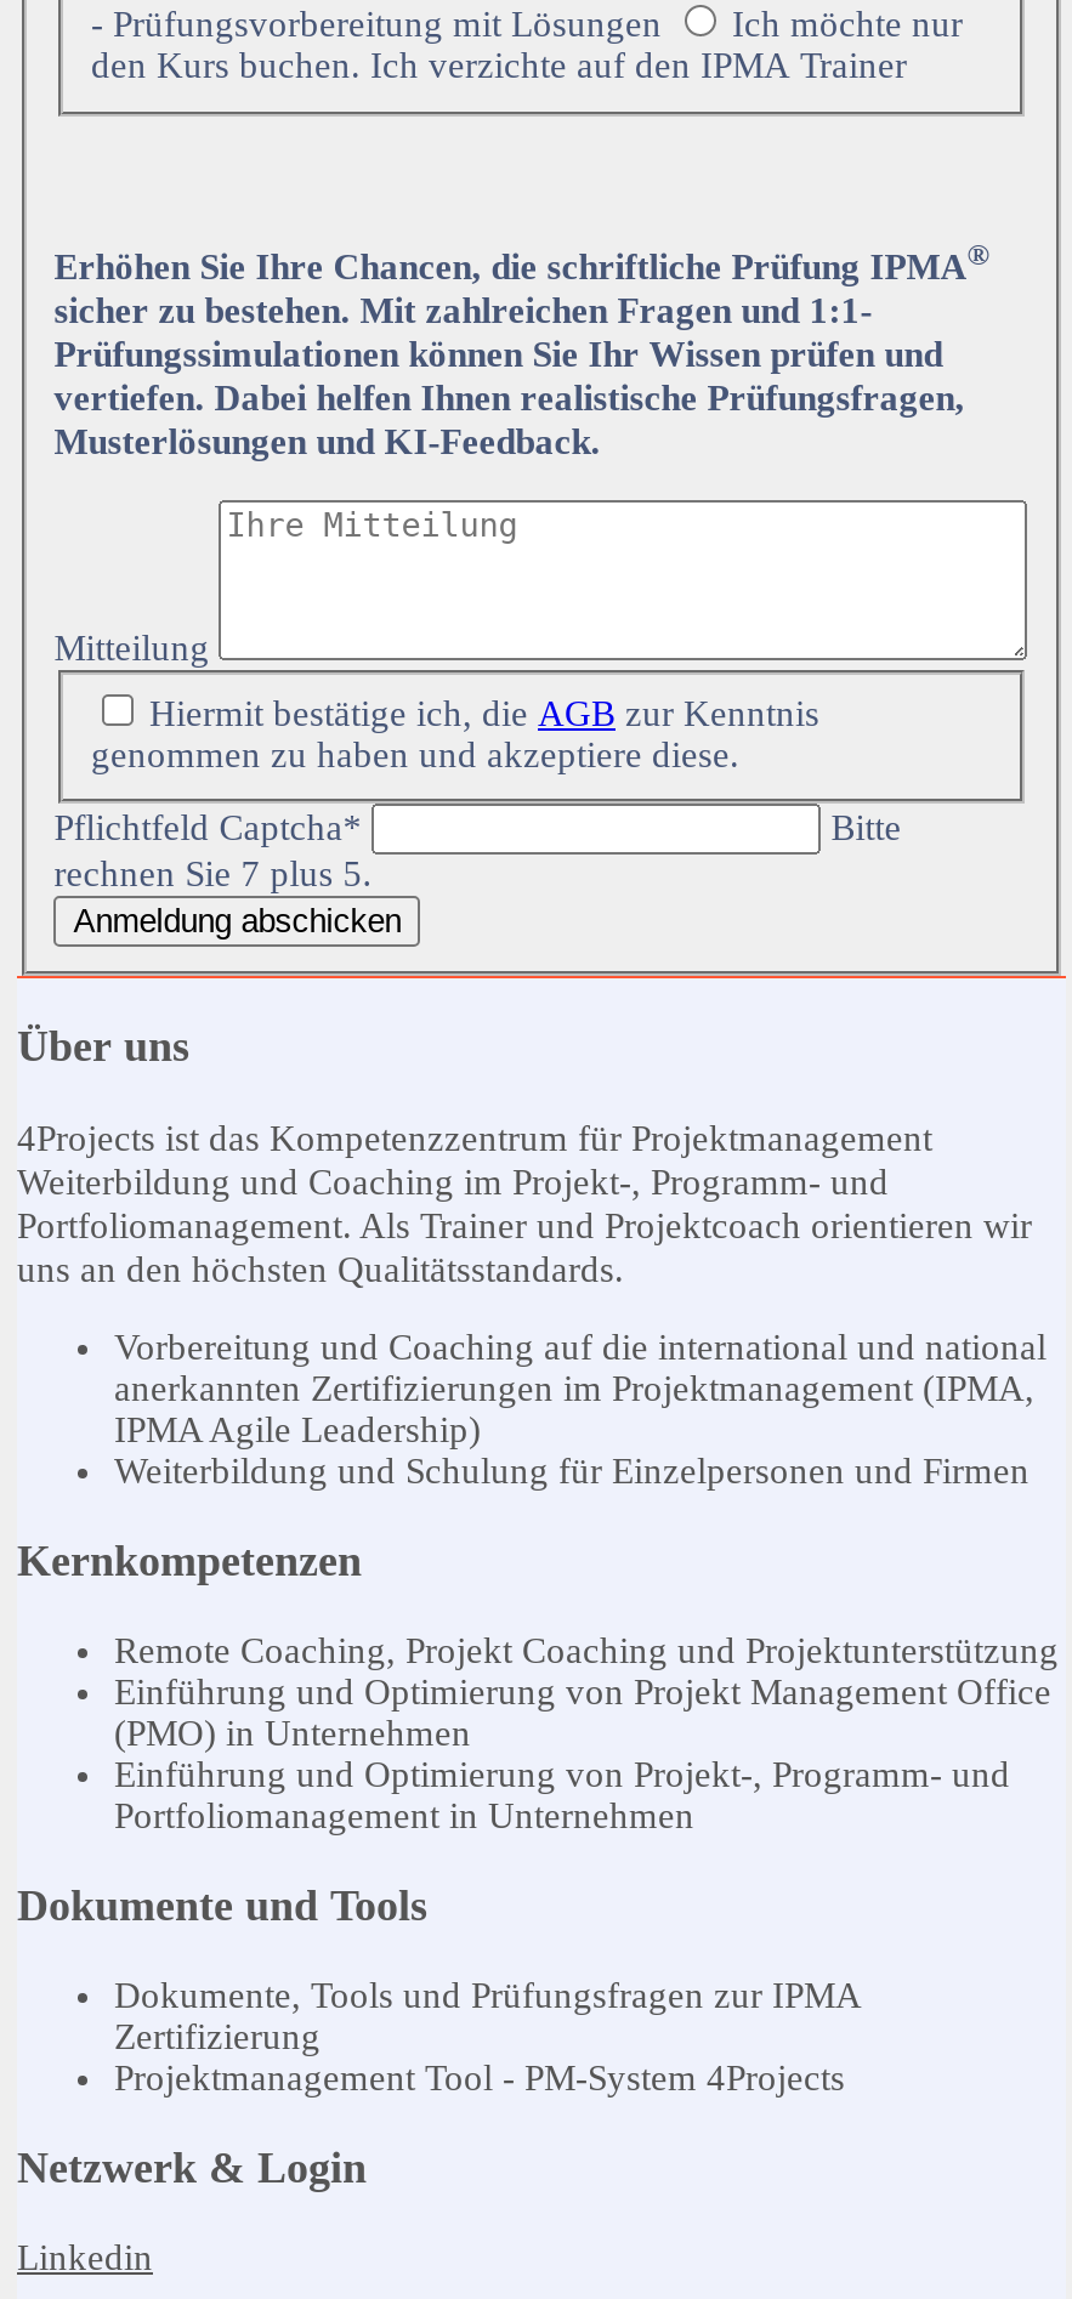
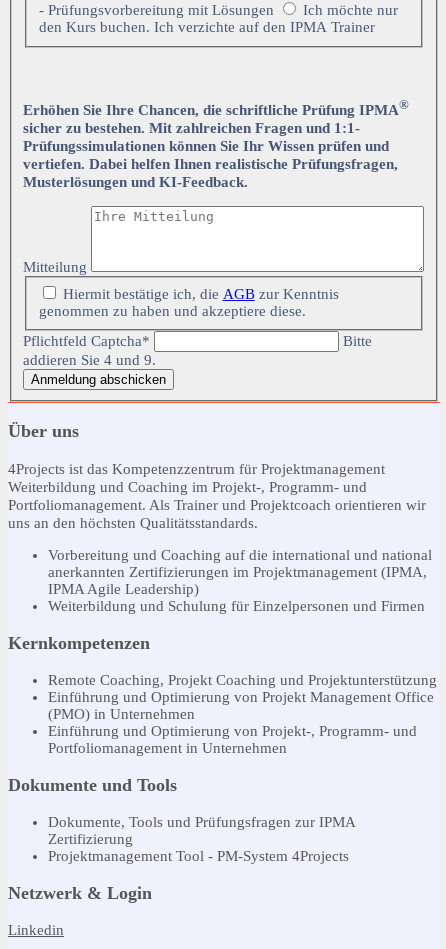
[54,856,372,894] rechnen Sie 7 plus 5. -> [23,352,156,368] addieren Sie 4 und 9.

